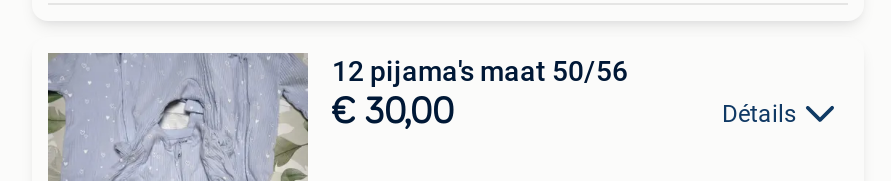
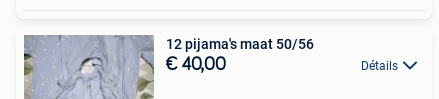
[332,94,454,130] € 30,00 -> [166,56,226,74] € 40,00

